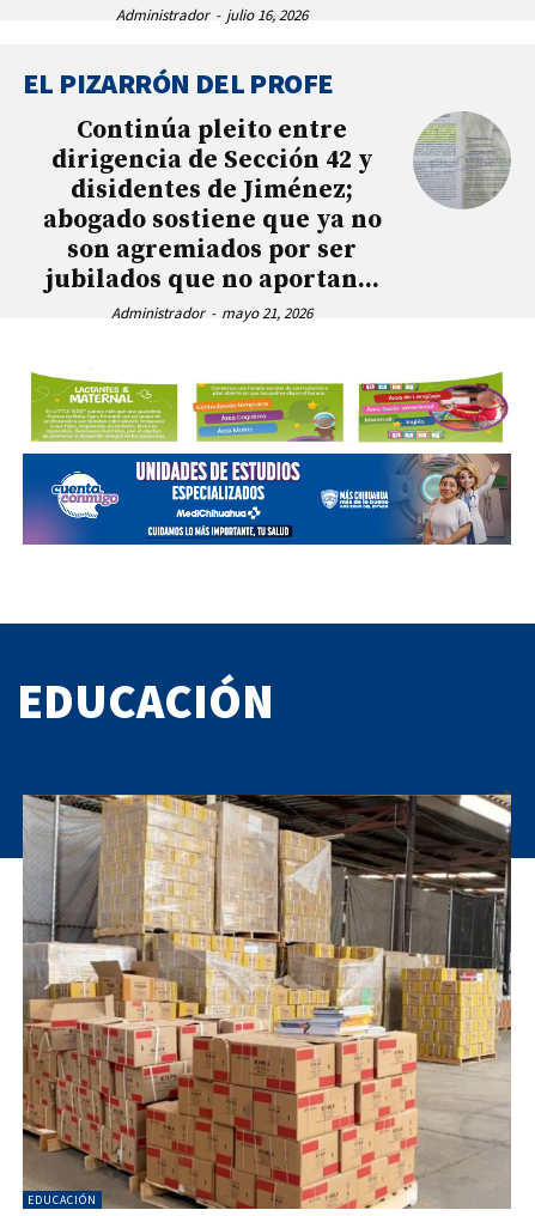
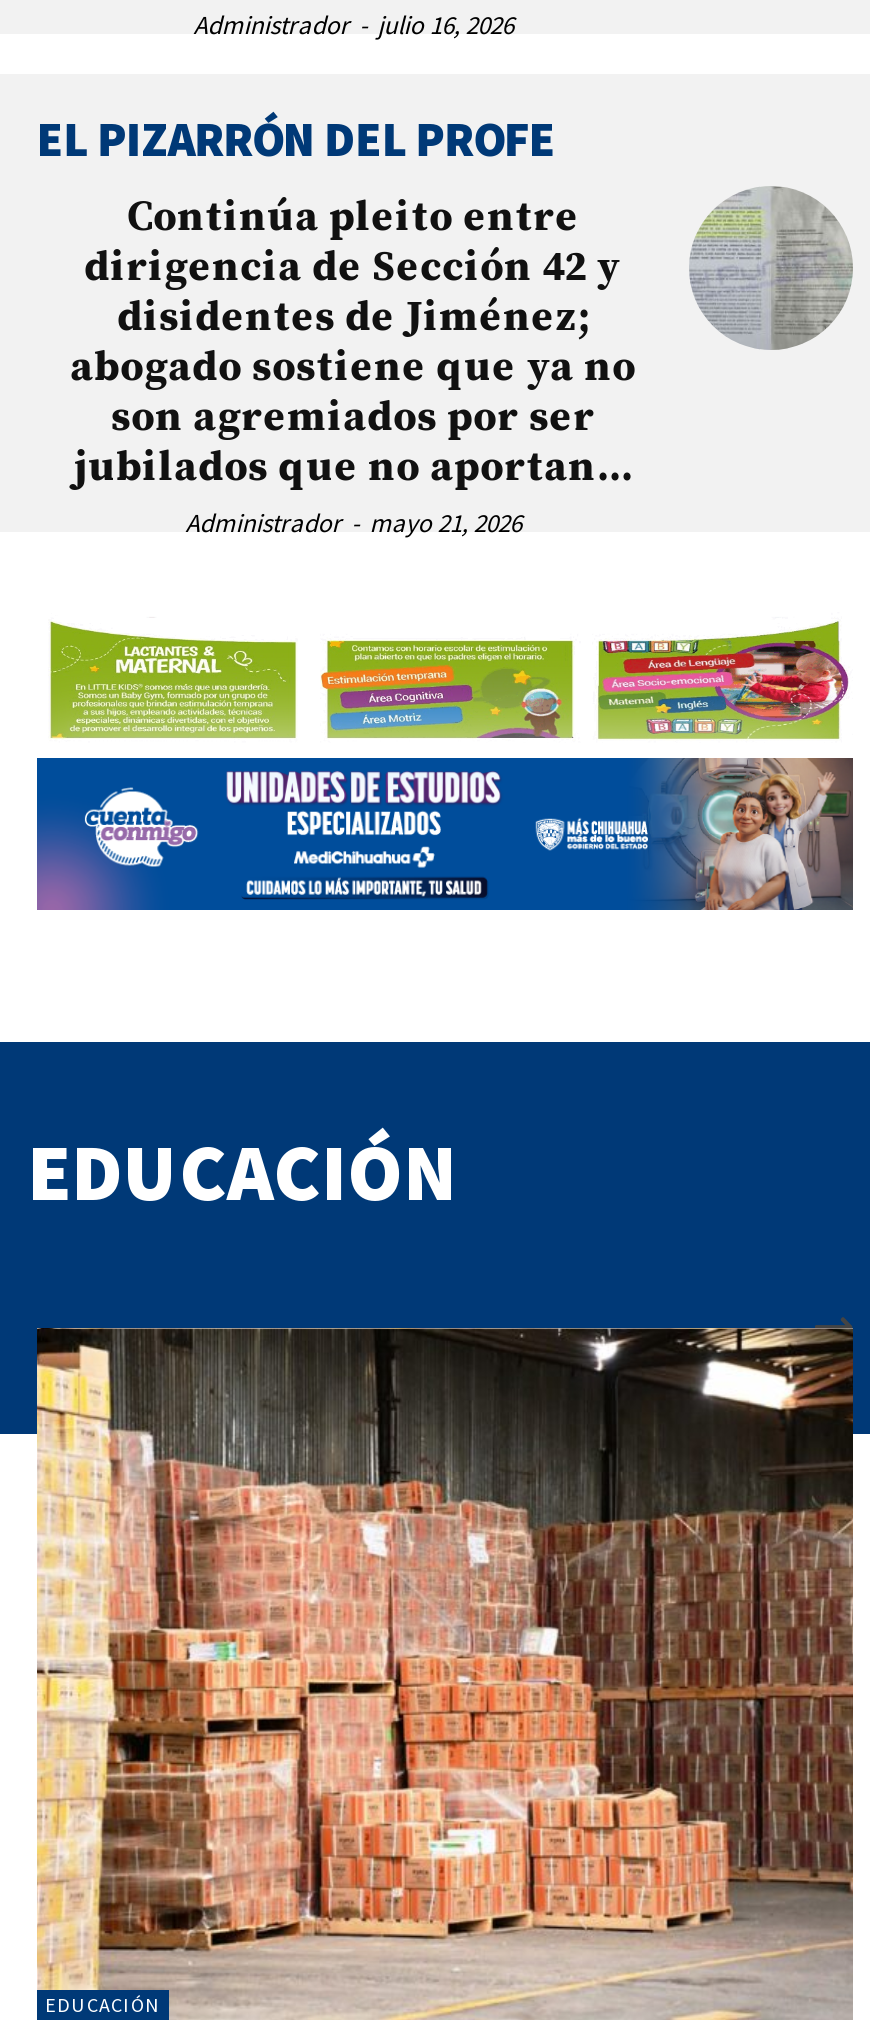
[22,794,512,1210] [image] -> [35,1326,855,2020] [image]

